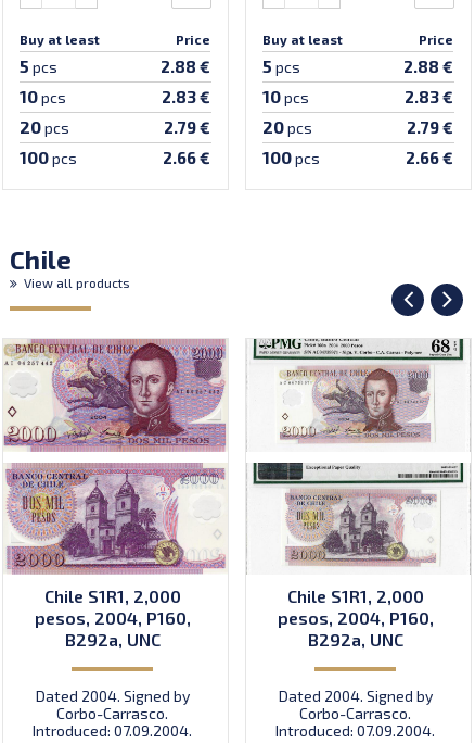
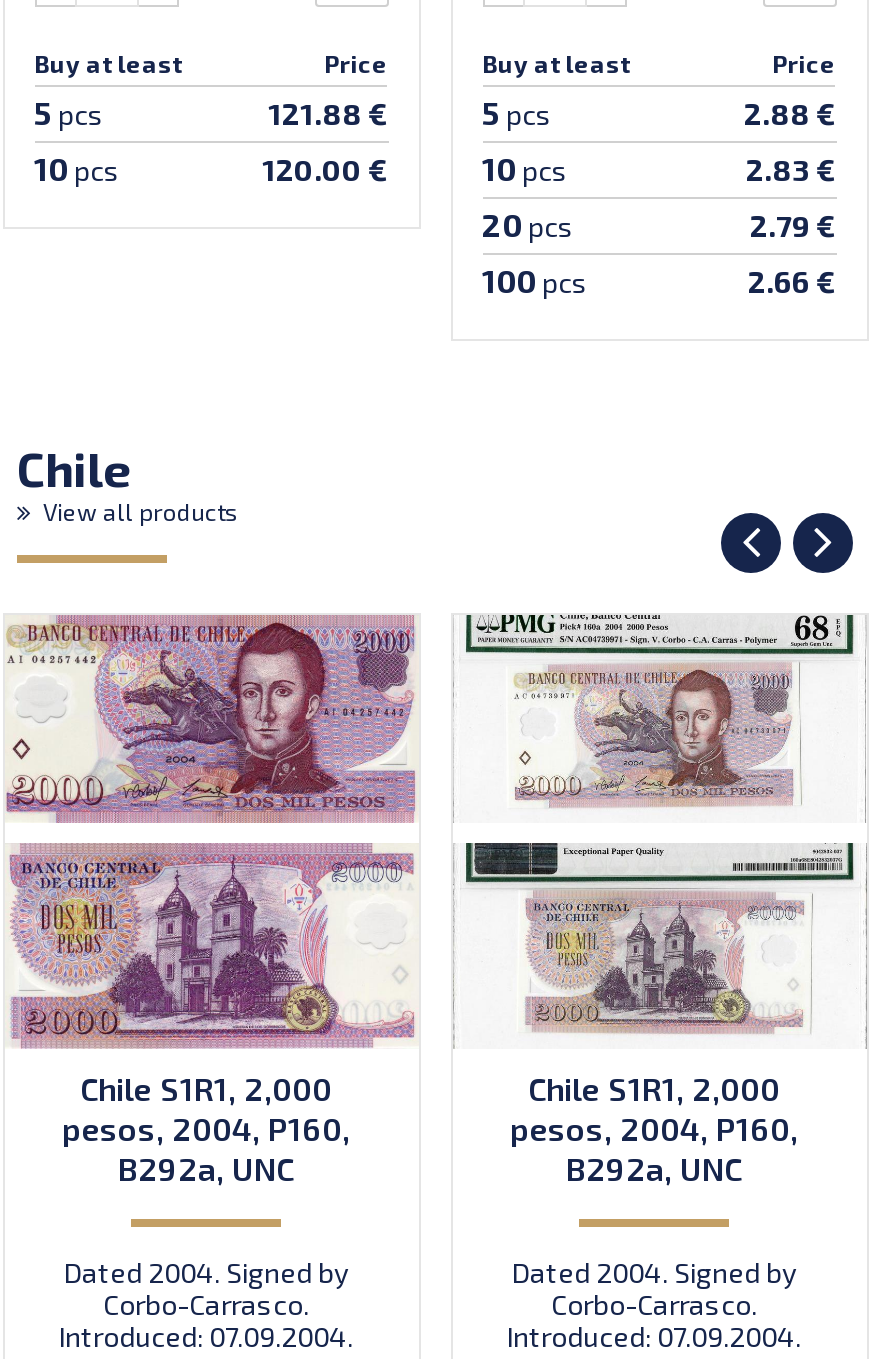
[161,56,211,76] 2.88 € -> [268,95,388,131] 121.88 €
[19,87,211,167] 2.83 € | 20 pcs | 2.79 € | 100 pcs | 2.66 € -> [262,151,388,187] 120.00 €

